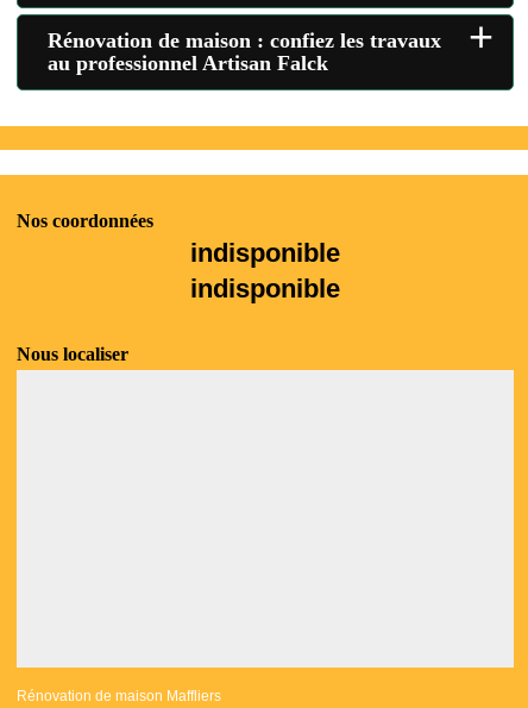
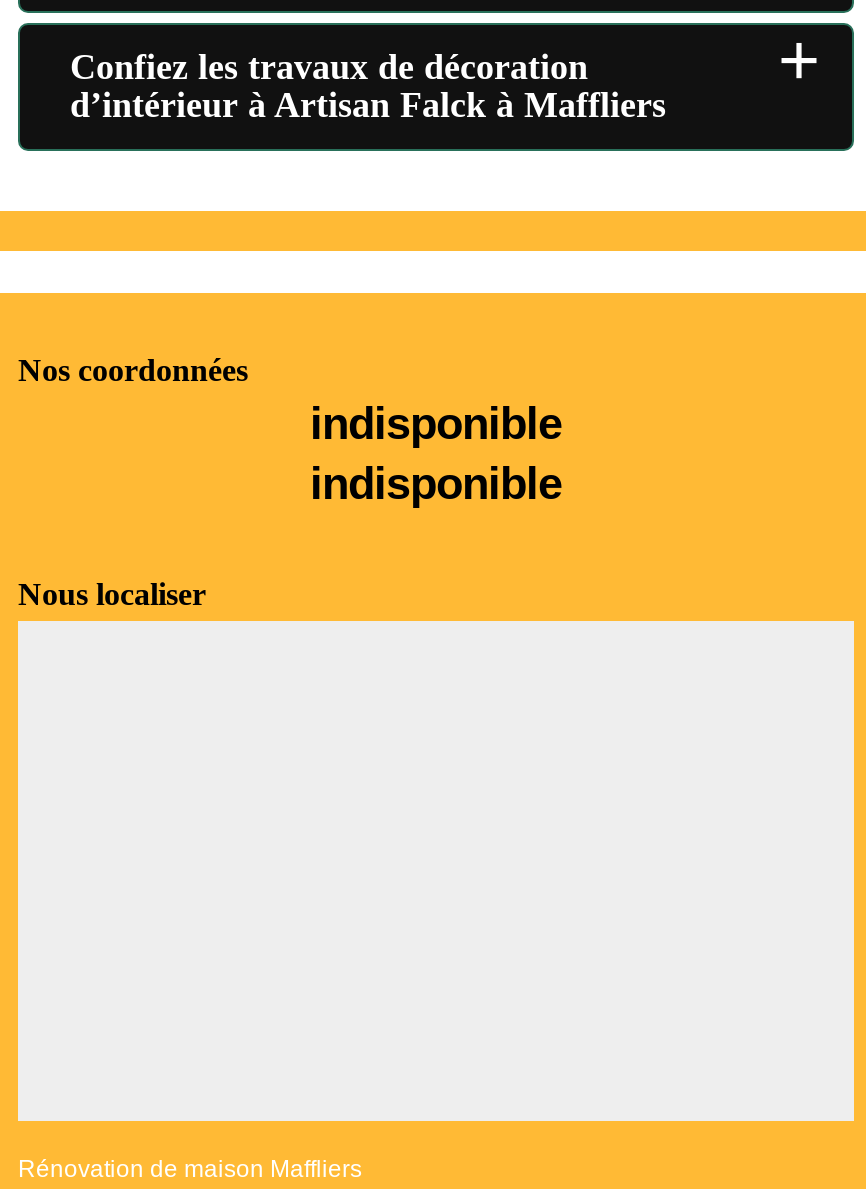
[48,28,441,75] Rénovation de maison : confiez les travaux | au professionnel Artisan Falck -> [70,47,666,125] Confiez les travaux de décoration | d’intérieur à Artisan Falck à Maffliers

